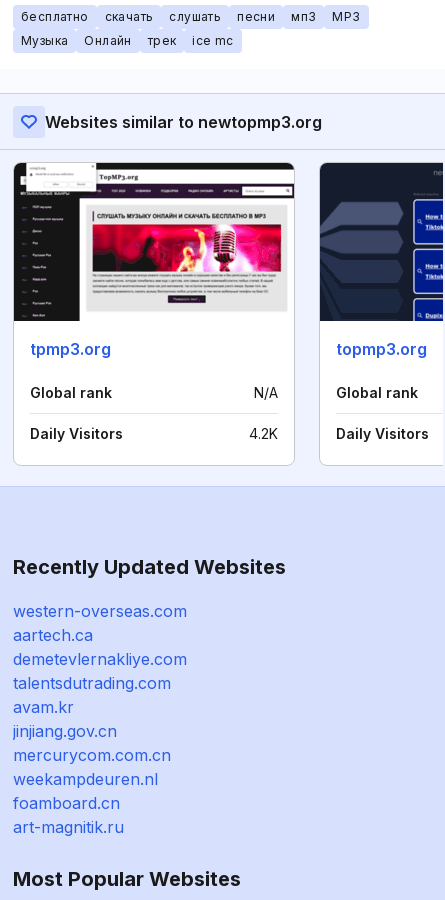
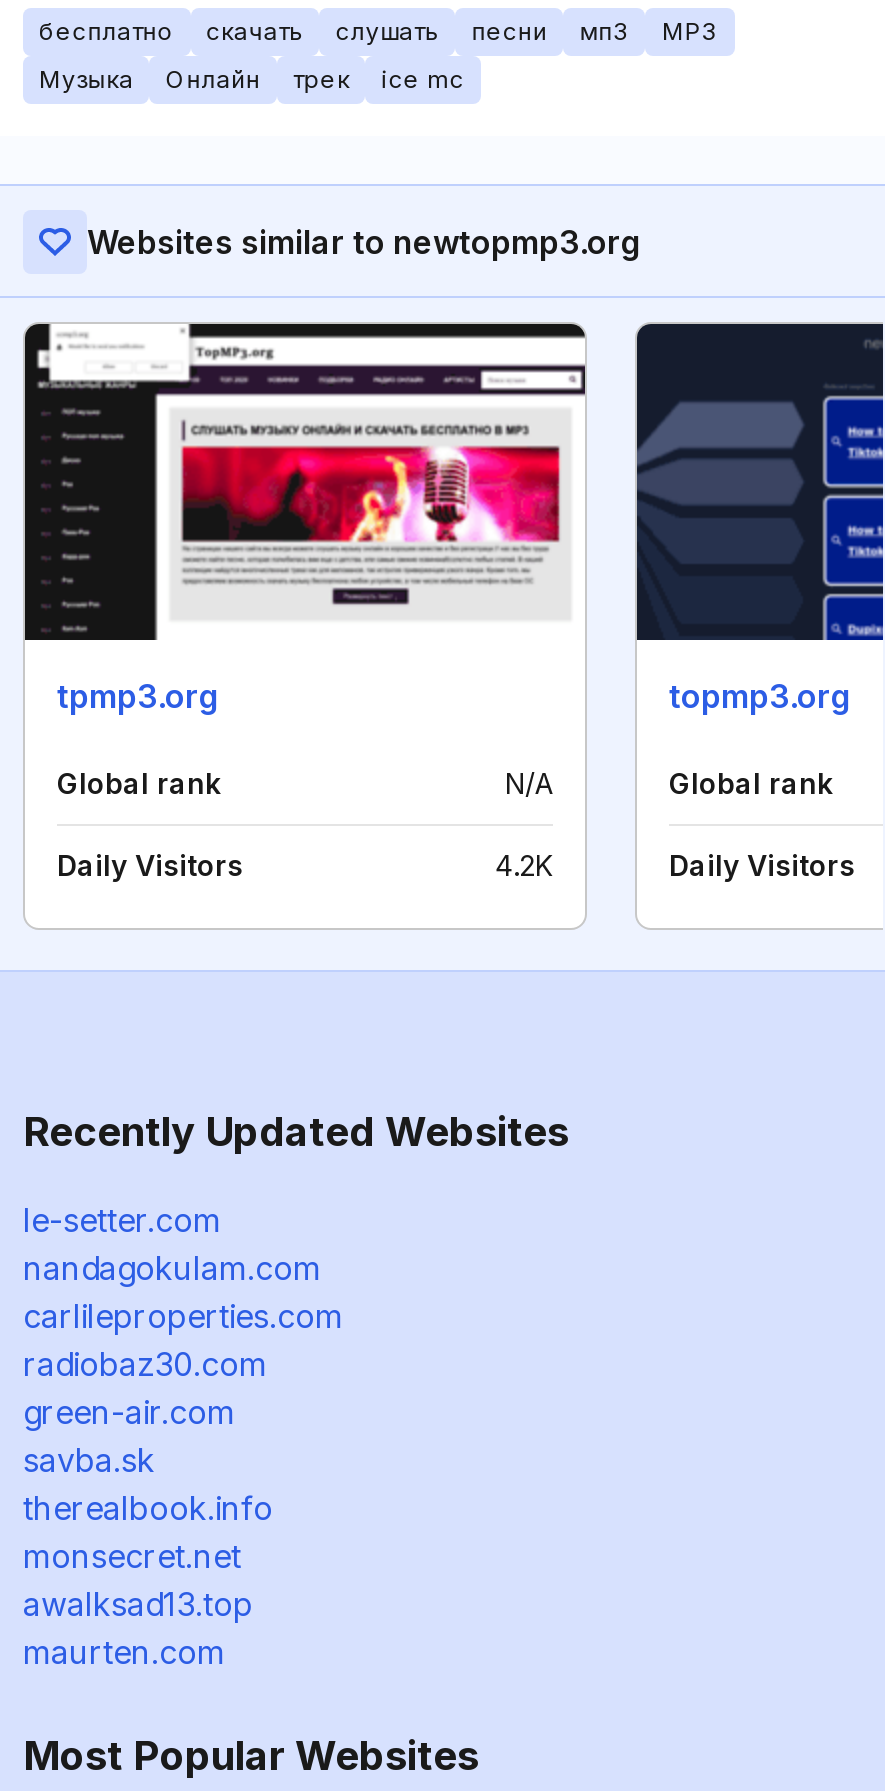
[13,601,187,837] western-overseas.com | aartech.ca | demetevlernakliye.com | talentsdutrading.com | avam.kr | jinjiang.gov.cn | mercurycom.com.cn | weekampdeuren.nl | foamboard.cn | art-magnitik.ru -> [23,1200,343,1672] le-setter.com | nandagokulam.com | carlileproperties.com | radiobaz30.com | green-air.com | savba.sk | therealbook.info | monsecret.net | awalksad13.top | maurten.com

